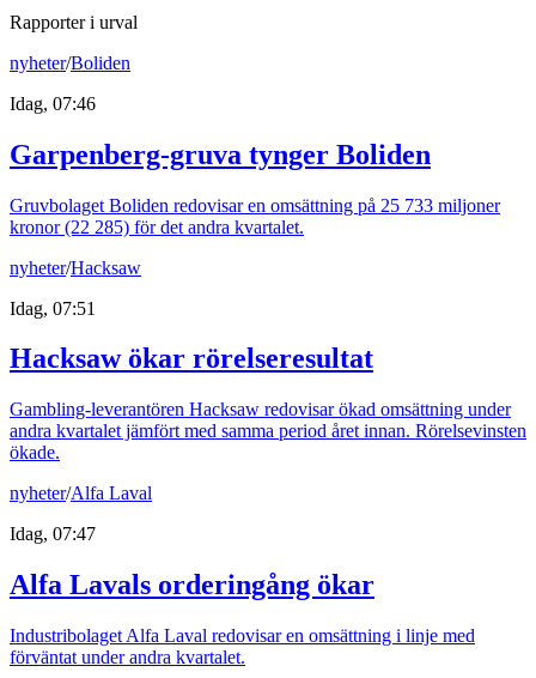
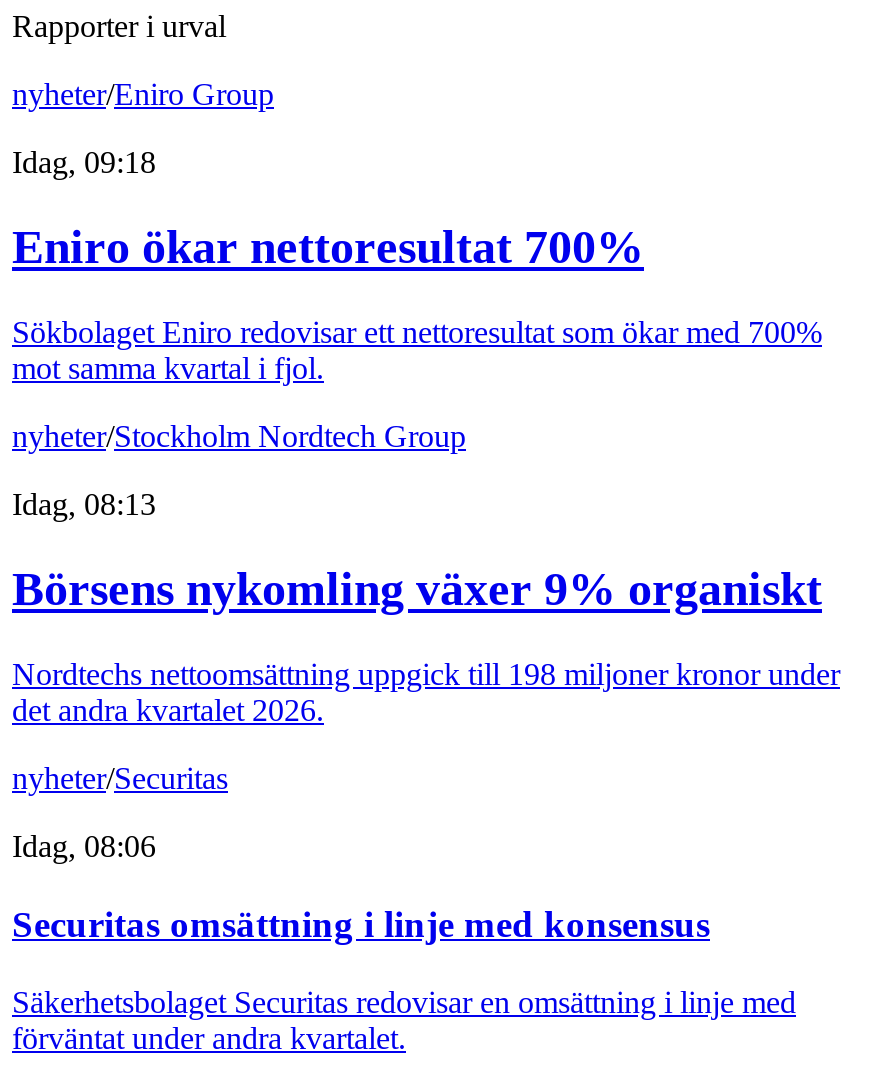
[10,52,130,73] nyheter/Boliden -> [12,78,274,112] nyheter/Eniro Group
[10,93,96,113] Idag, 07:46 -> [12,146,156,180] Idag, 09:18
[10,138,431,170] Garpenberg-gruva tynger Boliden -> [12,222,644,274] Eniro ökar nettoresultat 700%
[10,195,500,237] Gruvbolaget Boliden redovisar en omsättning på 25 733 miljoner | kronor (22 285) för det andra kvartalet. -> [12,316,822,386] Sökbolaget Eniro redovisar ett nettoresultat som ökar med 700% | mot samma kvartal i fjol.
[10,257,141,277] nyheter/Hacksaw -> [12,420,466,454] nyheter/Stockholm Nordtech Group
[10,298,96,318] Idag, 07:51 -> [12,488,156,522] Idag, 08:13
[10,343,373,374] Hacksaw ökar rörelseresultat -> [12,564,822,616] Börsens nykomling växer 9% organiskt
[10,399,526,463] Gambling-leverantören Hacksaw redovisar ökad omsättning under | andra kvartalet jämfört med samma period året innan. Rörelsevinsten | ökade. -> [12,658,840,728] Nordtechs nettoomsättning uppgick till 198 miljoner kronor under | det andra kvartalet 2026.
[10,483,152,503] nyheter/Alfa Laval -> [12,762,228,796] nyheter/Securitas
[10,524,96,544] Idag, 07:47 -> [12,830,156,864] Idag, 08:06
[10,569,374,600] Alfa Lavals orderingång ökar -> [12,903,710,945] Securitas omsättning i linje med konsensus
[10,625,475,646] Industribolaget Alfa Laval redovisar en omsättning i linje med -> [12,985,796,1019] Säkerhetsbolaget Securitas redovisar en omsättning i linje med

